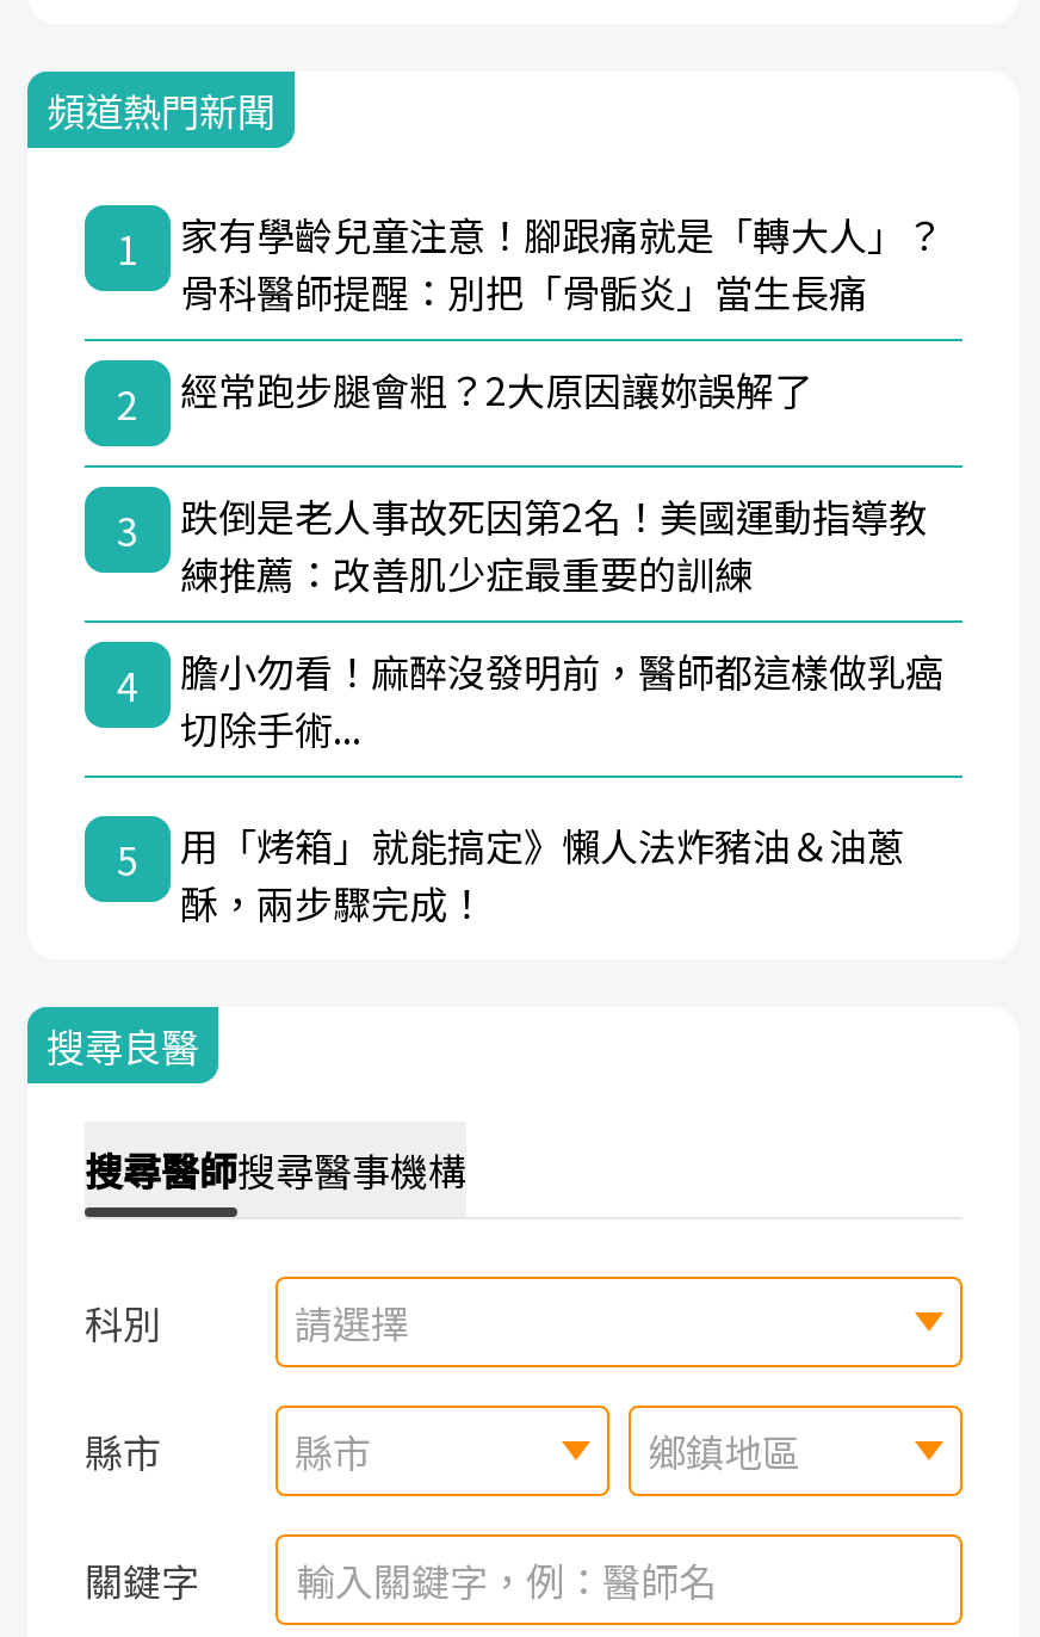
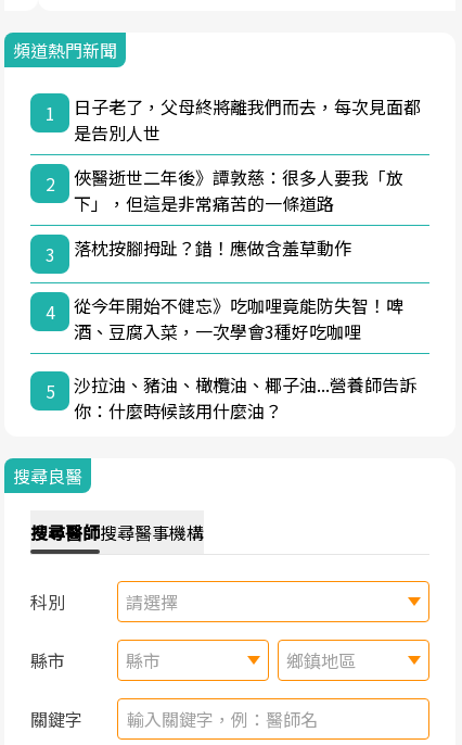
[180,205,943,319] 家有學齡兒童注意！腳跟痛就是「轉大人」？ | 骨科醫師提醒：別把「骨骺炎」當生長痛 -> [74,93,421,145] 日子老了，父母終將離我們而去，每次見面都 | 是告別人世
[180,360,812,417] 經常跑步腿會粗？2大原因讓妳誤解了 -> [74,164,403,216] 俠醫逝世二年後》譚敦慈：很多人要我「放 | 下」，但這是非常痛苦的一條道路
[180,486,927,601] 跌倒是老人事故死因第2名！美國運動指導教 | 練推薦：改善肌少症最重要的訓練 -> [74,234,351,260] 落枕按腳拇趾？錯！應做含羞草動作
[180,641,943,756] 膽小勿看！麻醉沒發明前，醫師都這樣做乳癌 | 切除手術... -> [74,292,403,344] 從今年開始不健忘》吃咖哩竟能防失智！啤 | 酒、豆腐入菜，一次學會3種好吃咖哩
[180,815,905,930] 用「烤箱」就能搞定》懶人法炸豬油＆油蔥 | 酥，兩步驟完成！ -> [74,371,416,423] 沙拉油、豬油、橄欖油、椰子油...營養師告訴 | 你：什麼時候該用什麼油？

